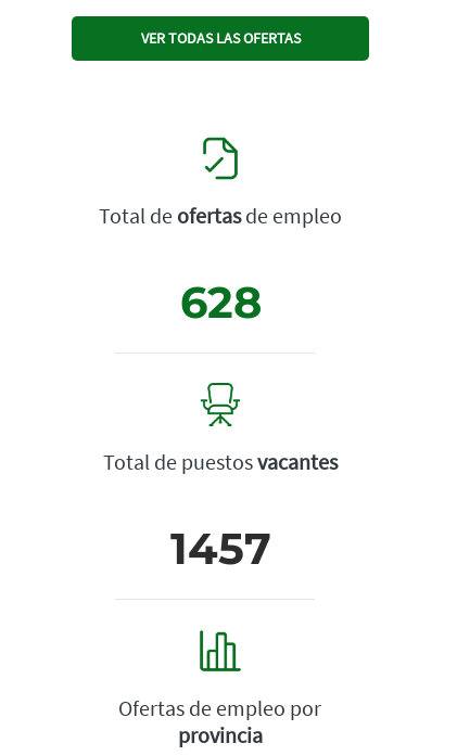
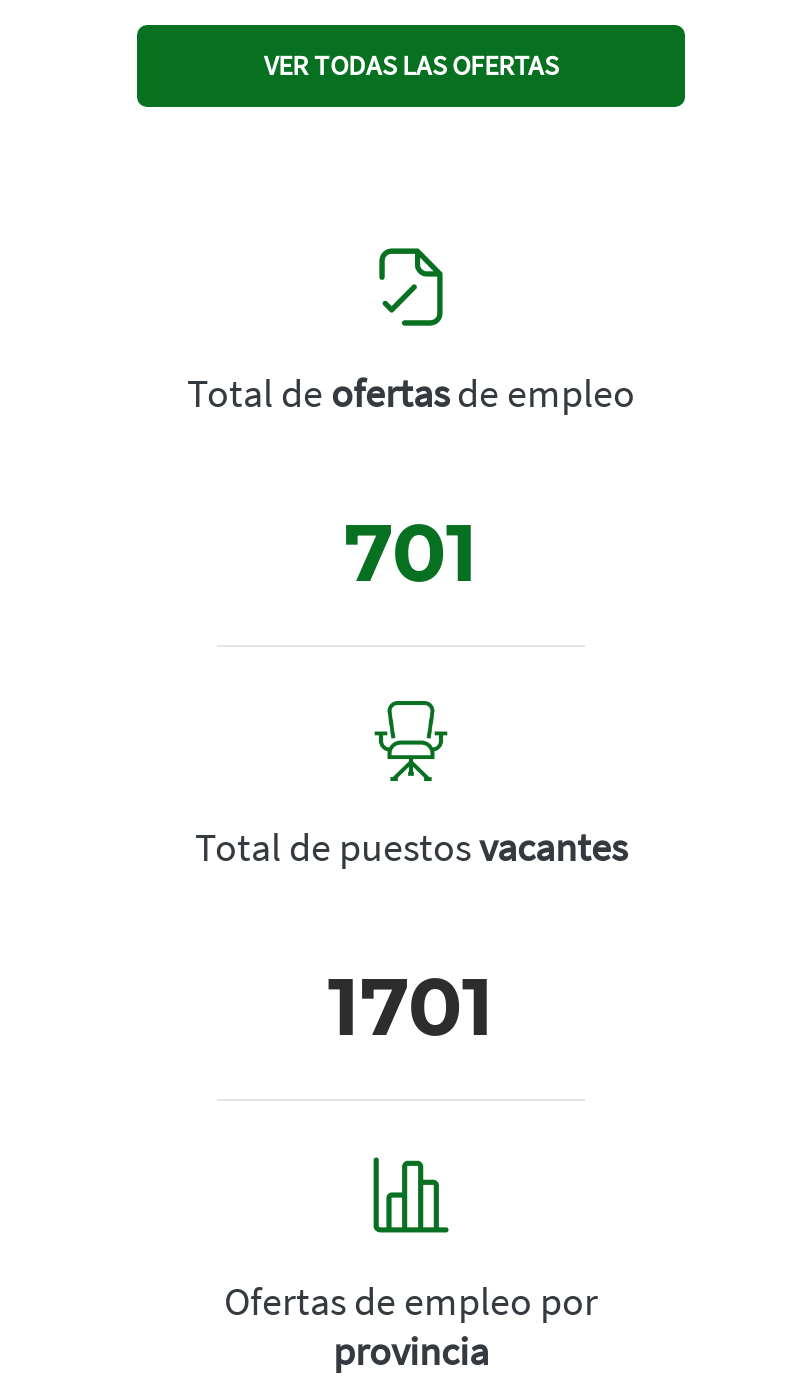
[180,275,261,328] 628 -> [344,504,478,602] 701
[170,521,271,575] 1457 -> [328,958,494,1056] 1701

